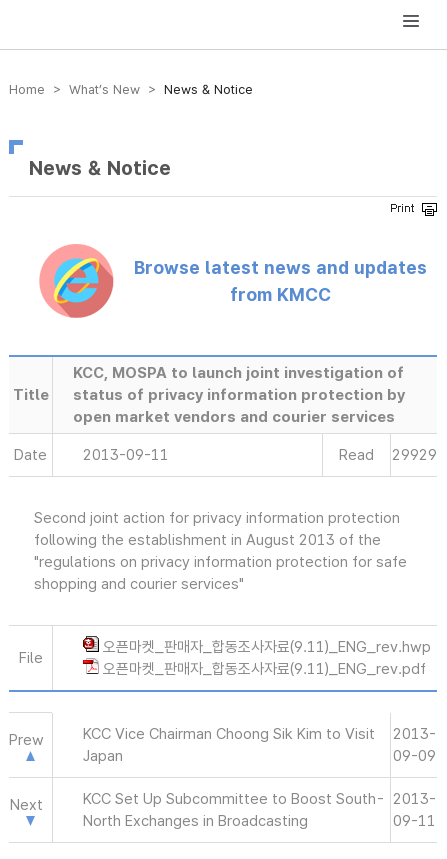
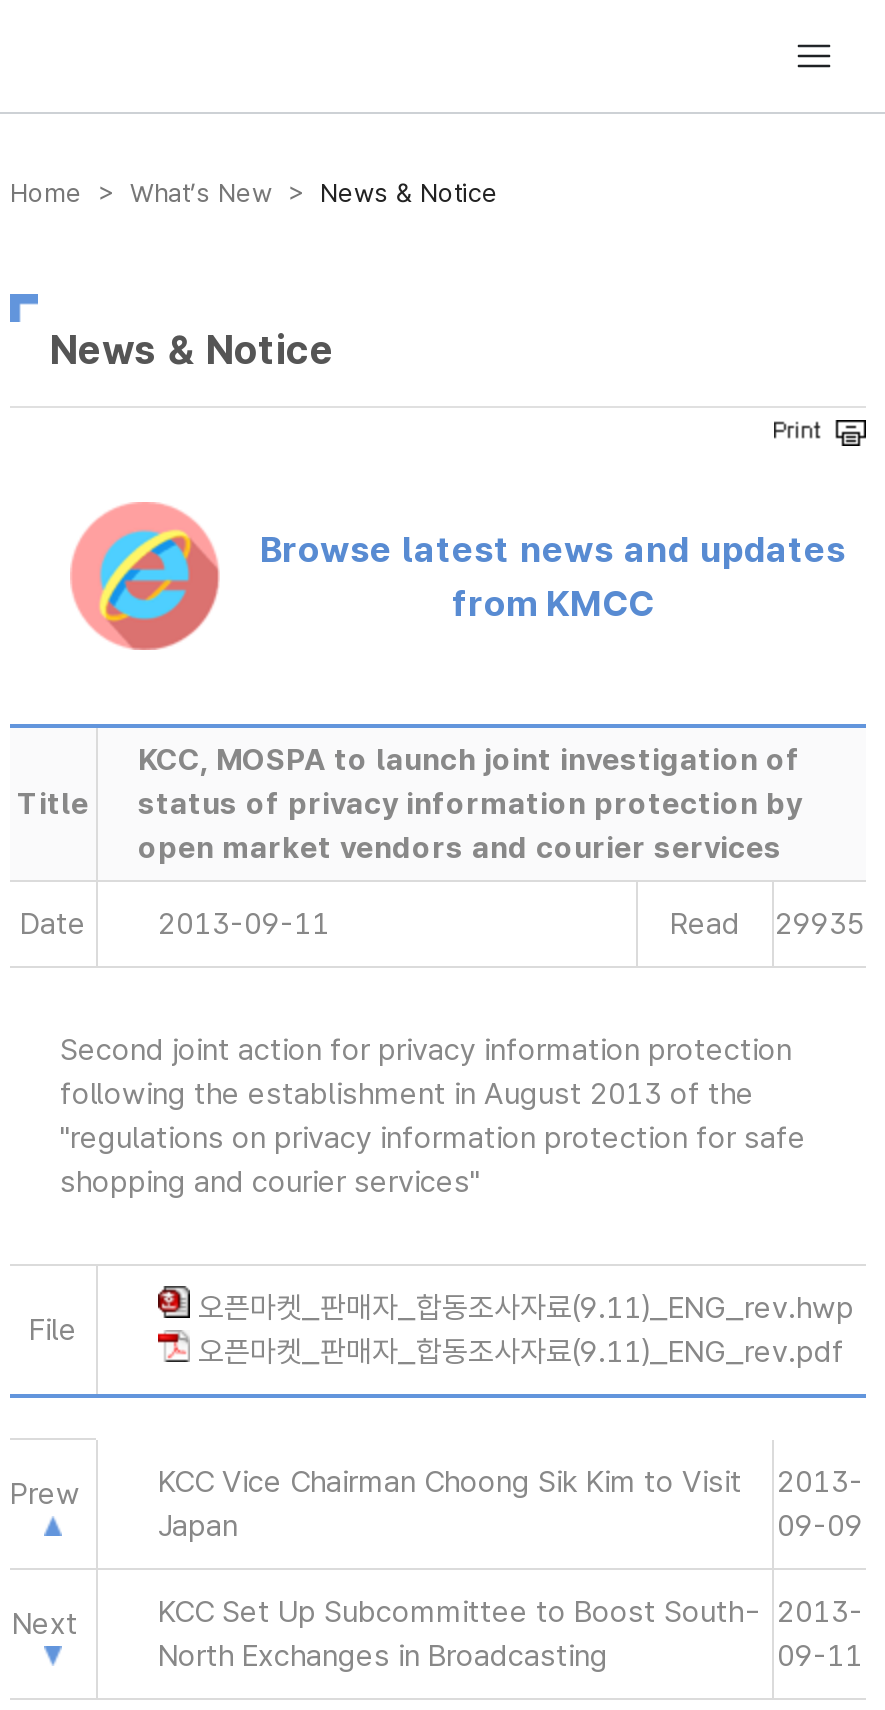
[339,446,436,464] Read 29929 -> [670,906,865,942] Read 29935

